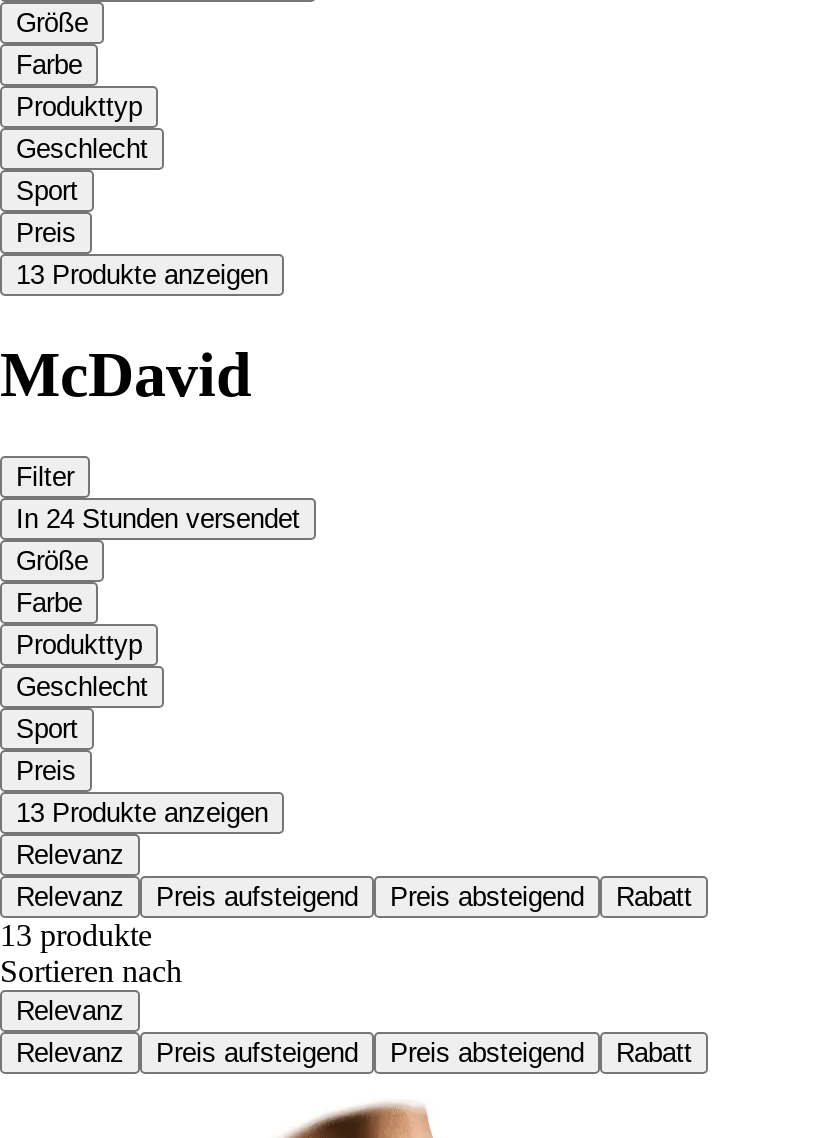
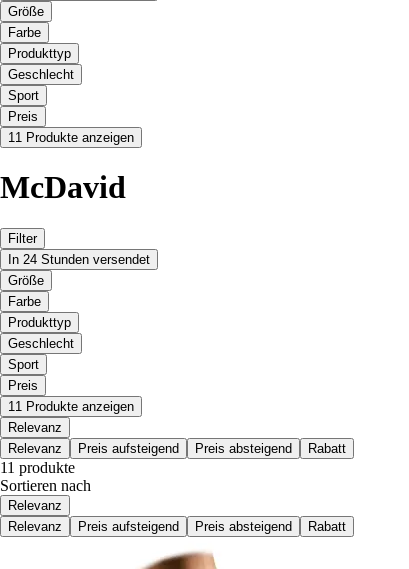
[16,260,268,290] 13 Produkte anzeigen -> [8,130,134,145] 11 Produkte anzeigen
[16,798,268,828] 13 Produkte anzeigen -> [8,399,134,414] 11 Produkte anzeigen
[0,918,152,952] 13 produkte -> [0,459,75,476] 11 produkte

